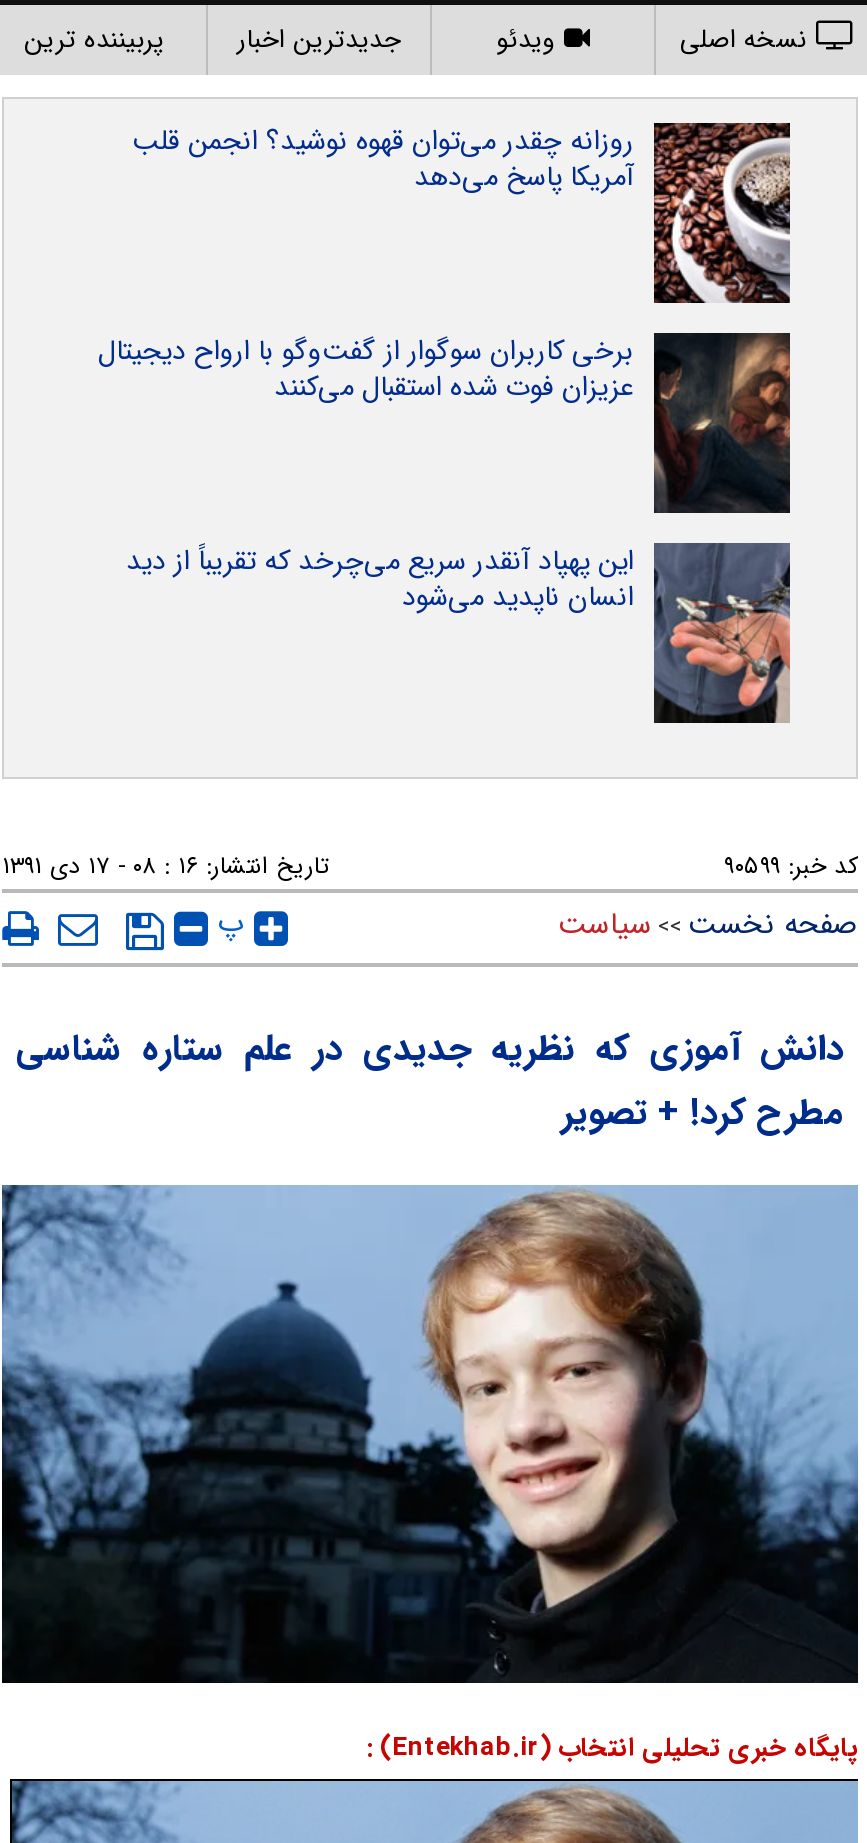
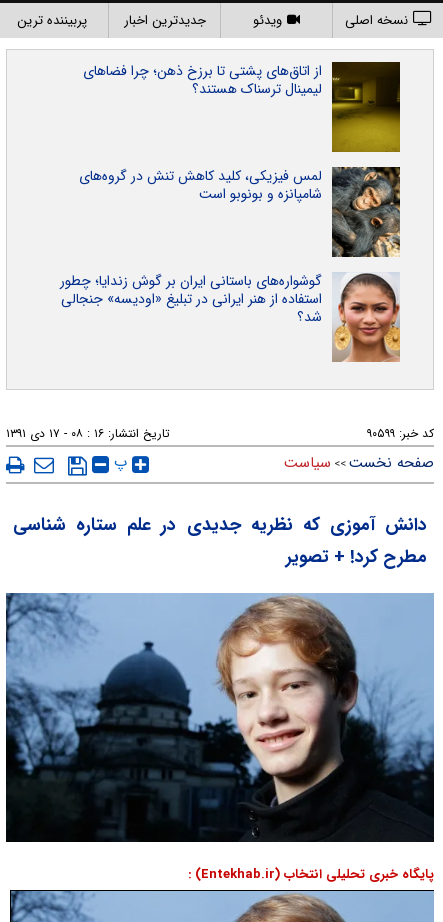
[132,119,792,305] [image] | روزانه چقدر می‌توان قهوه نوشید؟ انجمن قلب | آمریکا پاسخ می‌دهد -> [83,60,401,153] [image] | از اتاق‌های پشتی تا برزخ ذهن؛ چرا فضاهای | لیمینال ترسناک هستند؟
[98,329,792,515] [image] | برخی کاربران سوگوار از گفت‌وگو با ارواح دیجیتال | عزیزان فوت شده استقبال می‌کنند -> [79,165,401,258] [image] | لمس فیزیکی، کلید کاهش تنش در گروه‌های | شامپانزه و بونوبو است
[126,539,792,725] [image] | این پهپاد آنقدر سریع می‌چرخد که تقریباً از دید | انسان ناپدید می‌شود -> [60,270,400,363] [image] | گوشواره‌های باستانی ایران بر گوش زندایا؛ چطور | استفاده از هنر ایرانی در تبلیغ «اودیسه» جنجالی | شد؟

